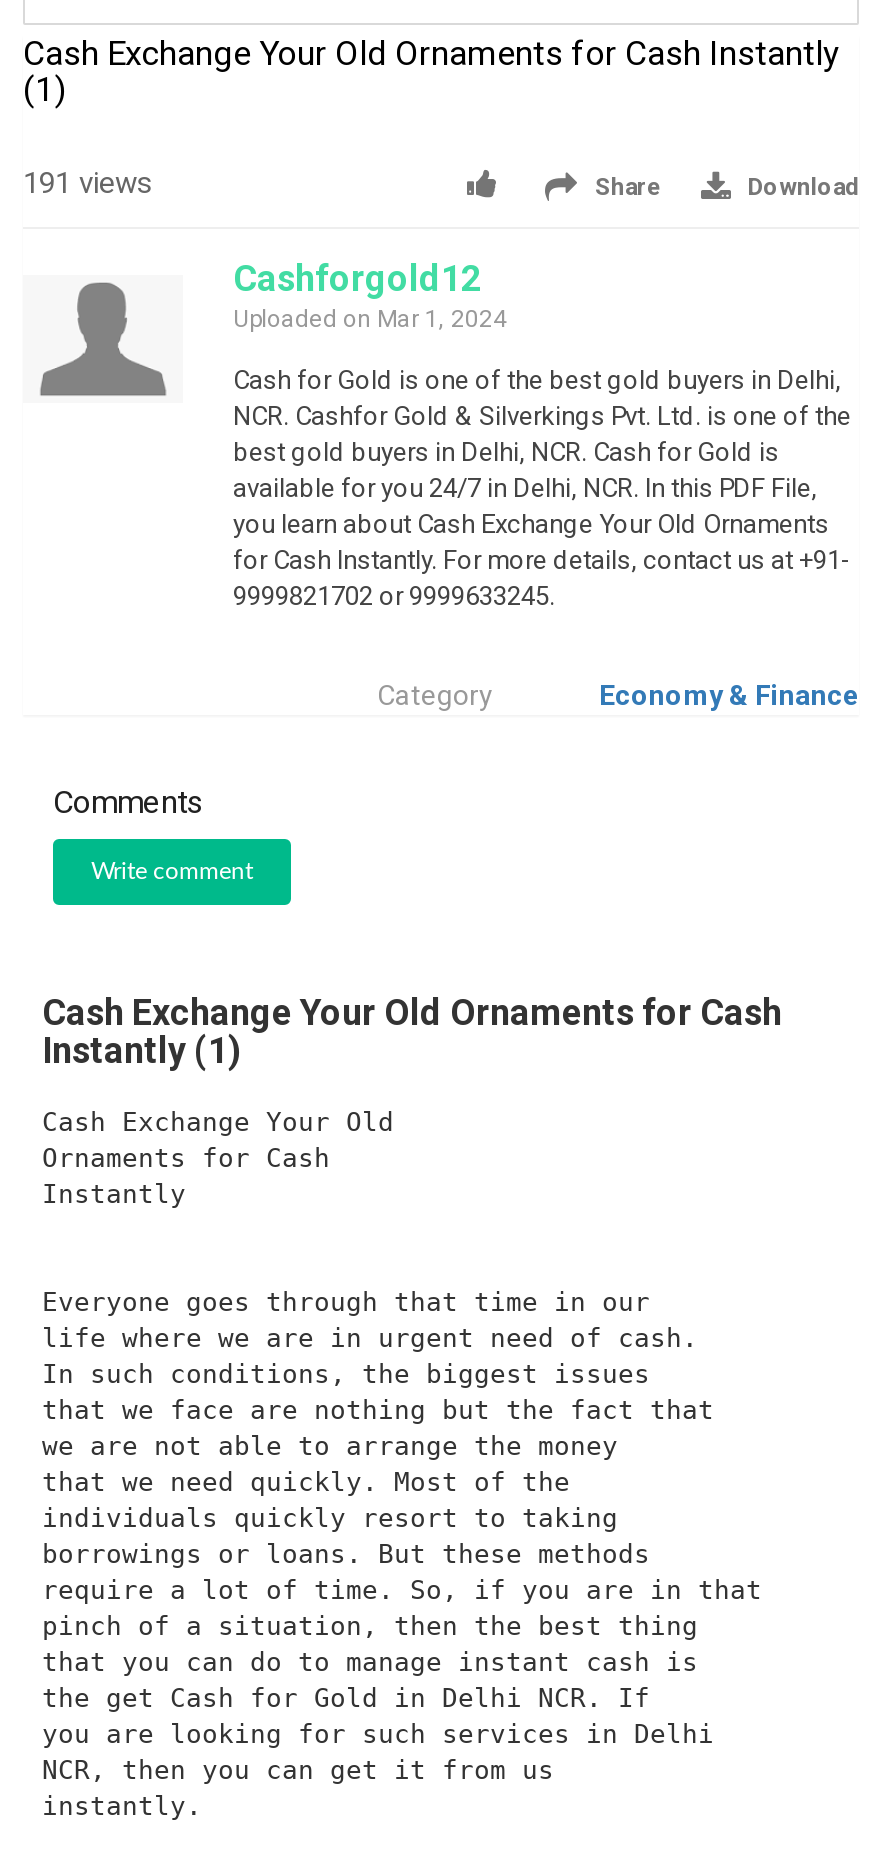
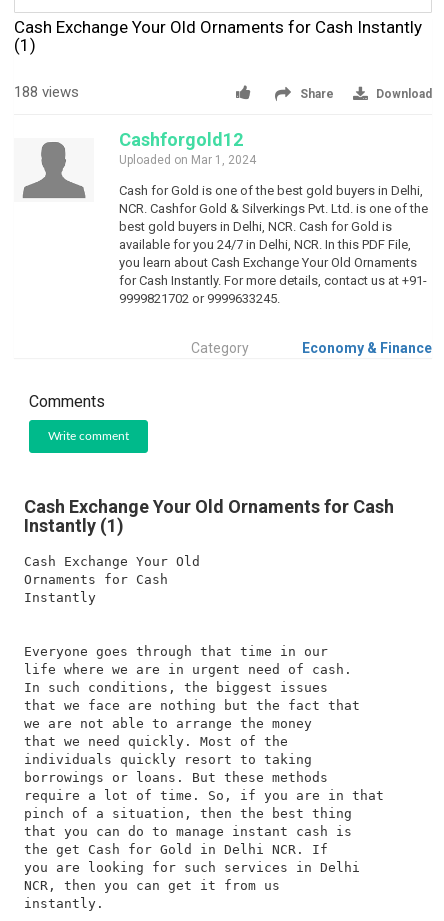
[23,165,153,201] 191 views -> [14,83,79,101] 188 views

